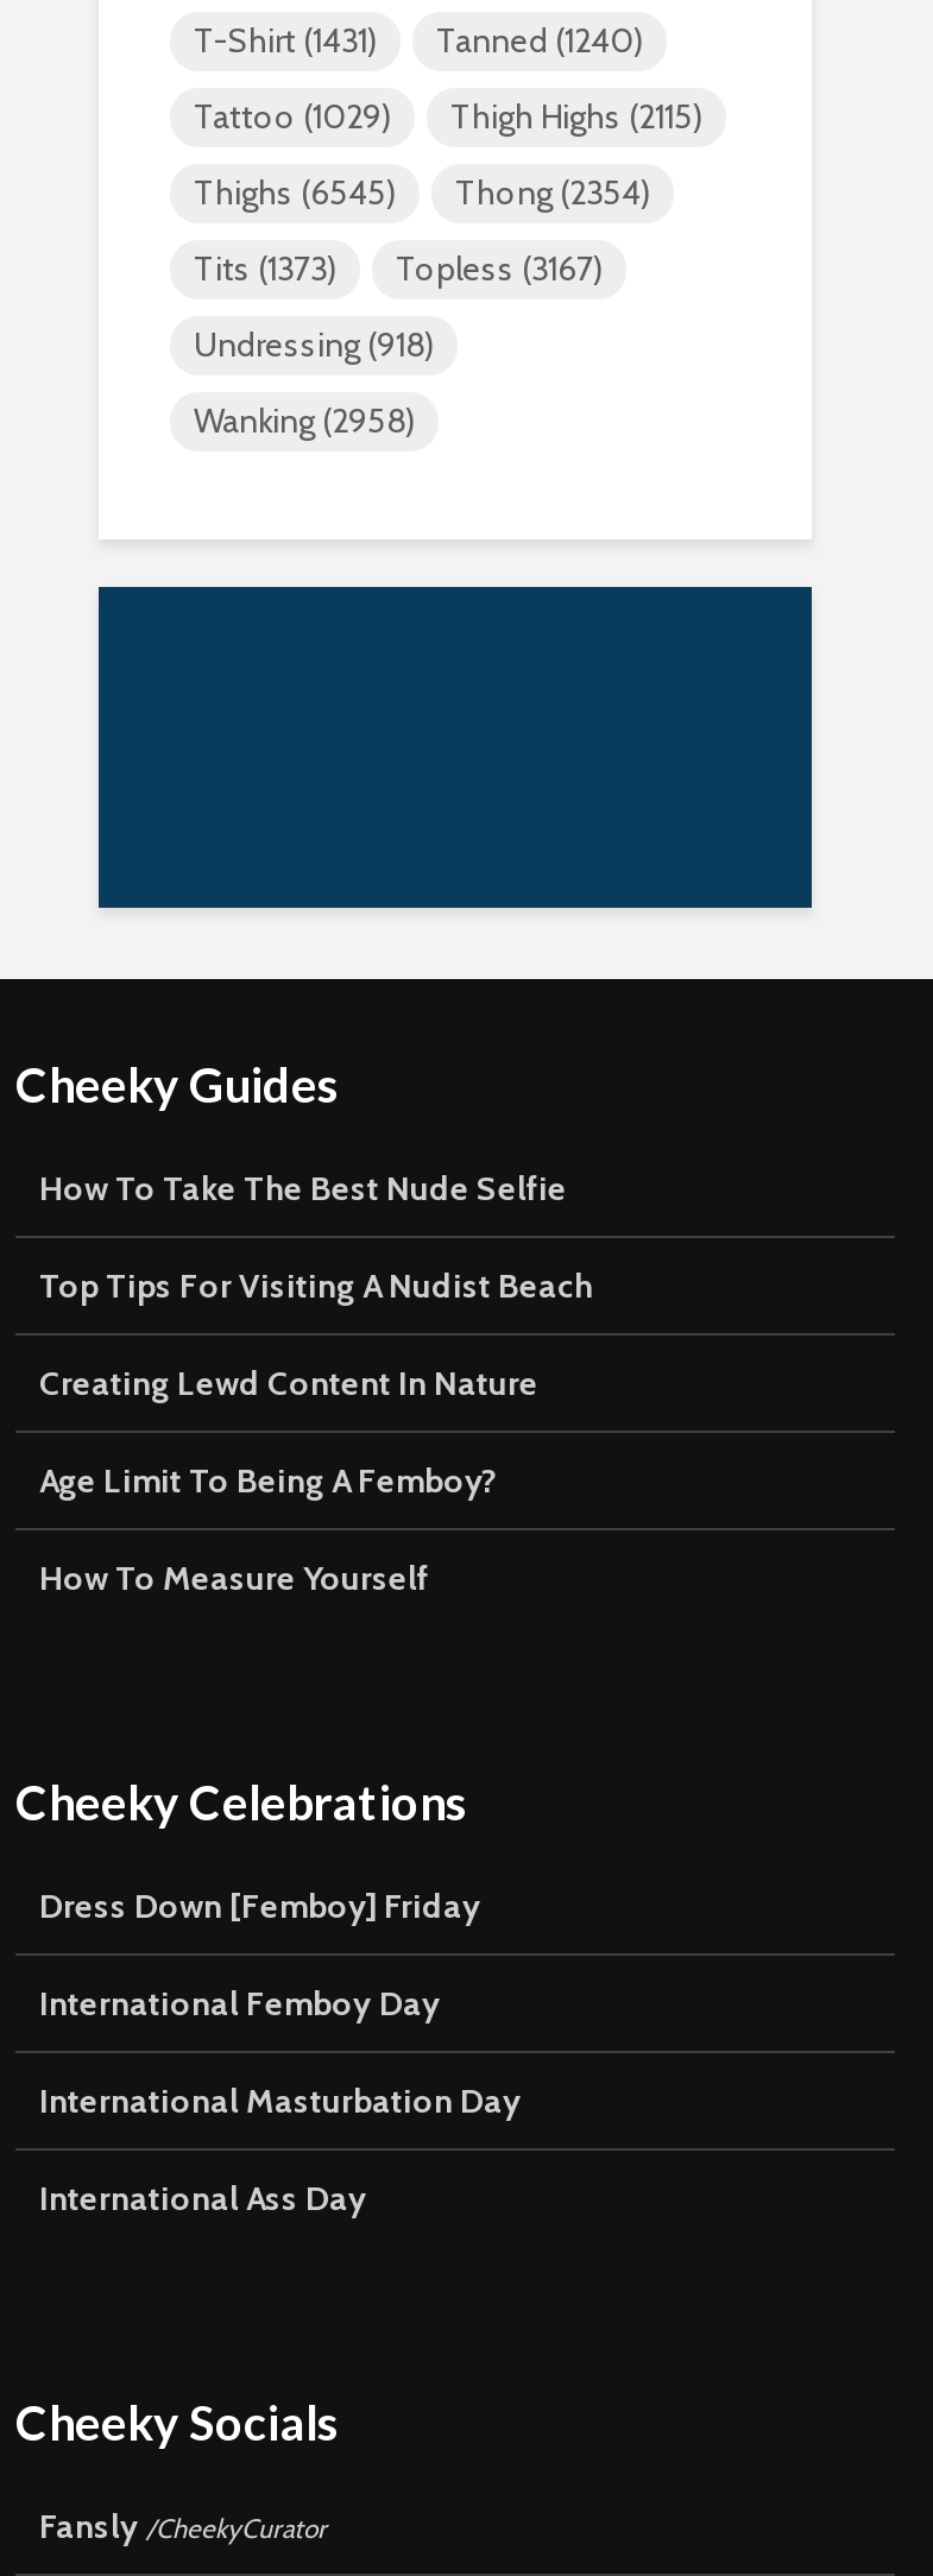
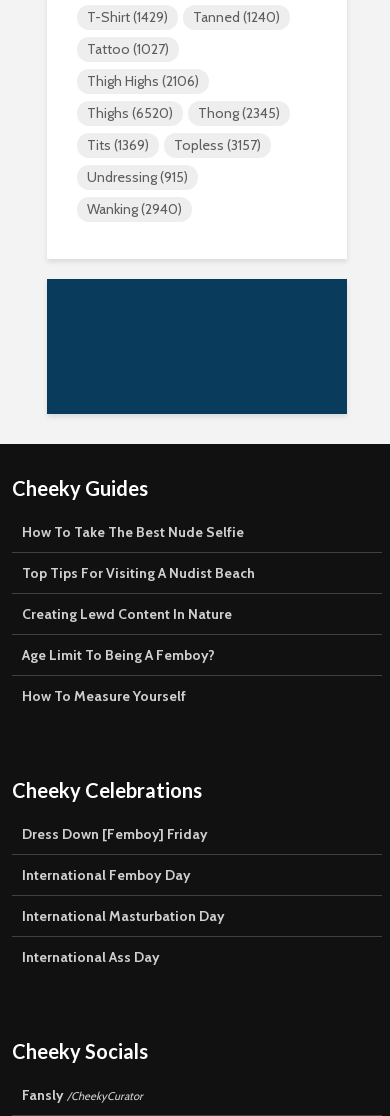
[194,19,643,62] T-Shirt (1431) Tanned (1240) -> [87,8,280,26] T-Shirt (1429) Tanned (1240)
[194,95,391,138] Tattoo (1029) -> [87,40,169,58] Tattoo (1027)
[450,95,702,138] Thigh Highs (2115) -> [87,72,199,90] Thigh Highs (2106)
[194,171,396,214] Thighs (6545) -> [87,104,173,122] Thighs (6520)
[455,171,650,214] Thong (2354) -> [198,104,280,122] Thong (2345)
[194,247,336,290] Tits (1373) -> [87,136,149,154] Tits (1369)
[396,247,603,290] Topless (3167) -> [174,136,261,154] Topless (3157)
[194,323,434,366] Undressing (918) -> [87,168,188,186] Undressing (915)
[194,399,415,442] Wanking (2958) -> [87,200,182,218] Wanking (2940)

